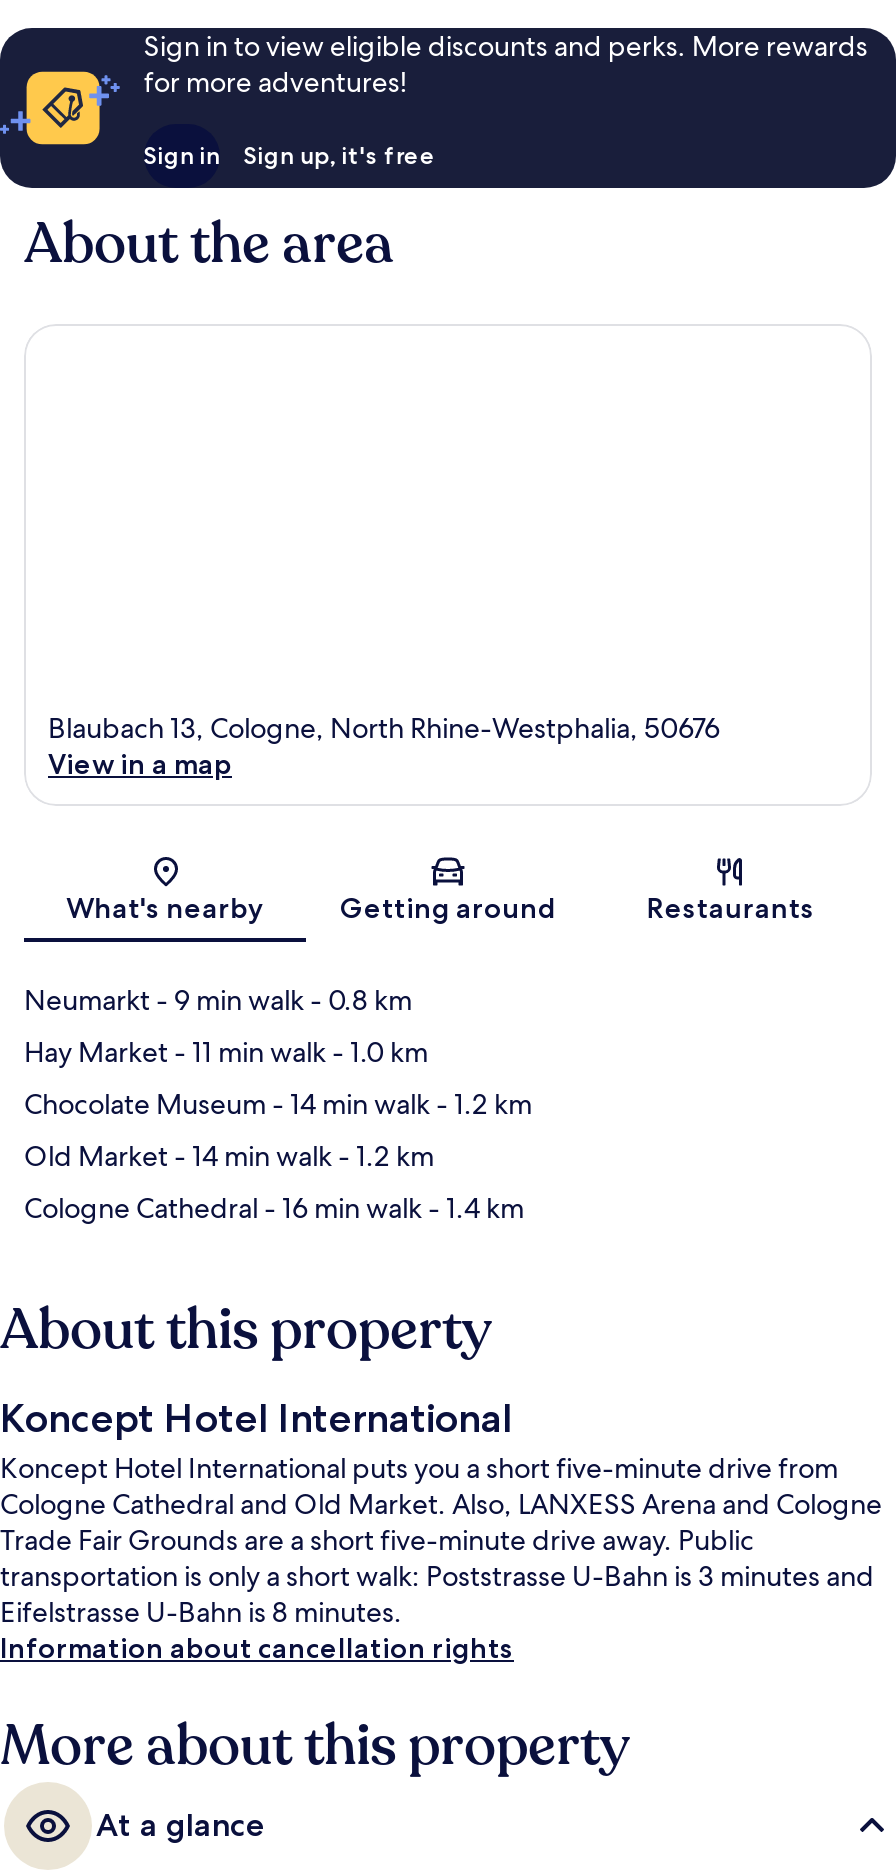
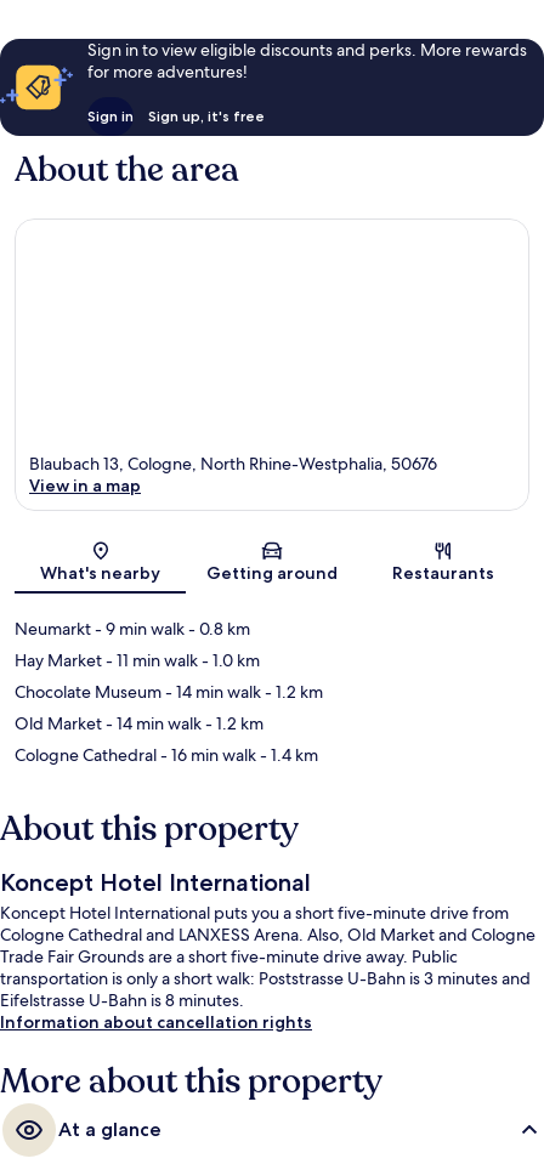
[0,1487,882,1523] Cologne Cathedral and Old Market. Also, LANXESS Arena and Cologne -> [0,924,535,946] Cologne Cathedral and LANXESS Arena. Also, Old Market and Cologne

